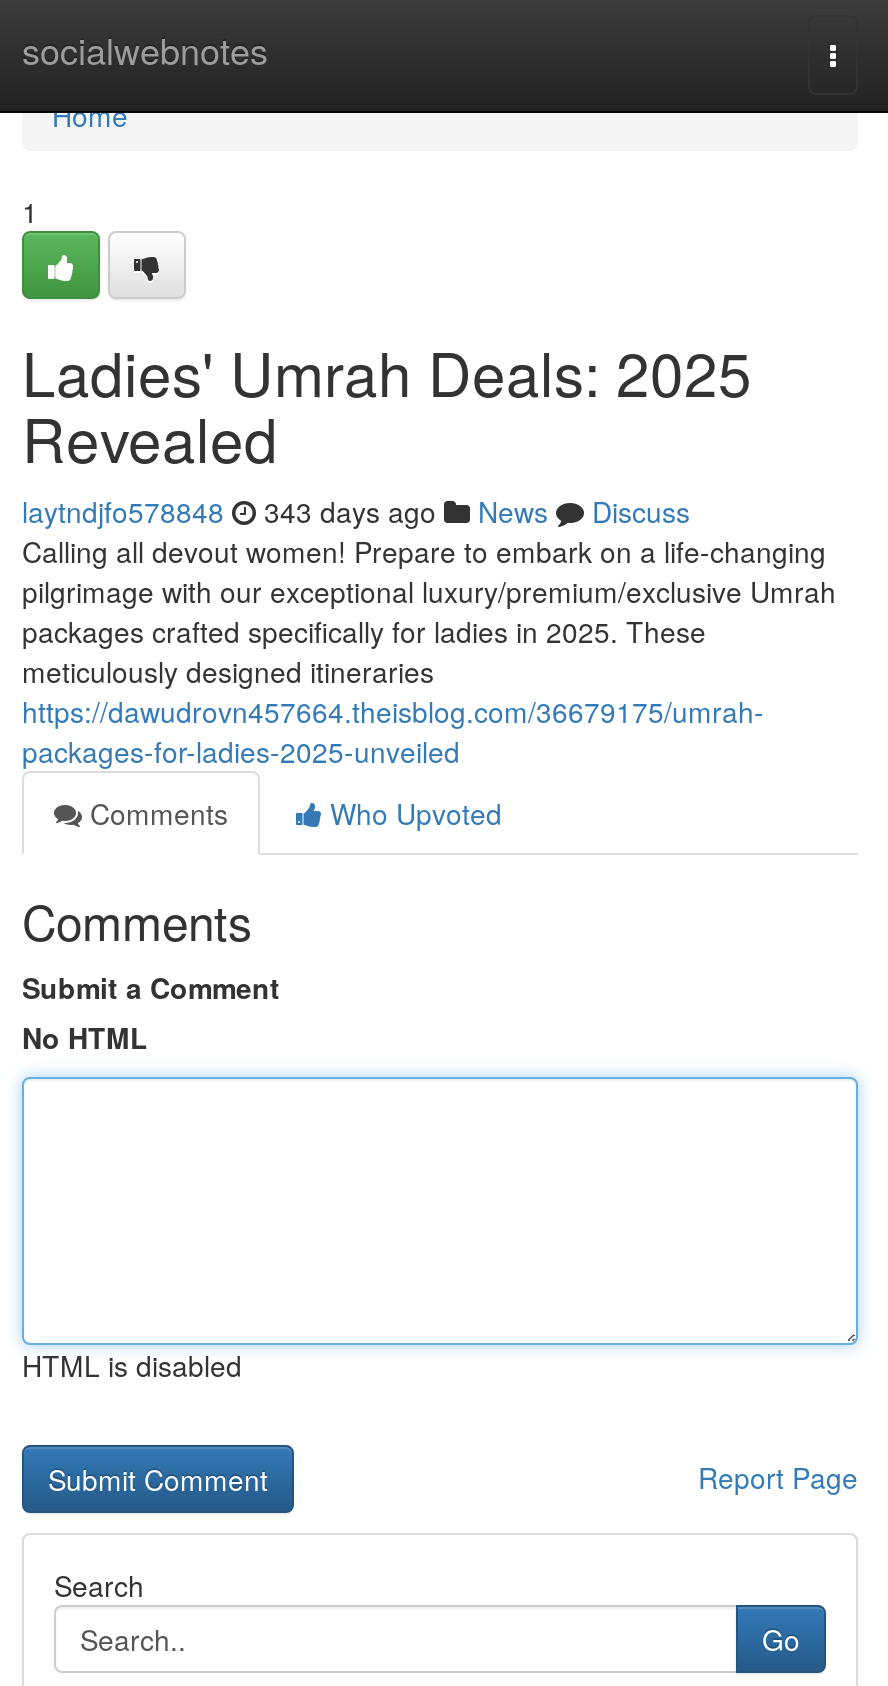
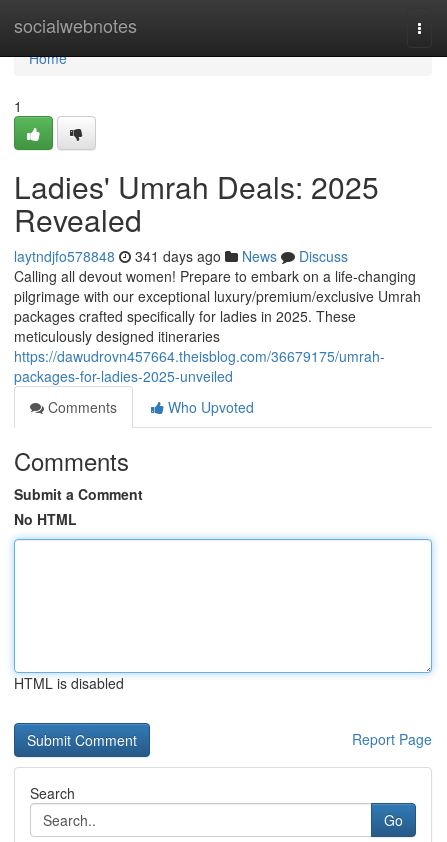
[22,491,690,531] laytndjfo578848 343 days ago News Discuss -> [14,246,348,266] laytndjfo578848 341 days ago News Discuss

